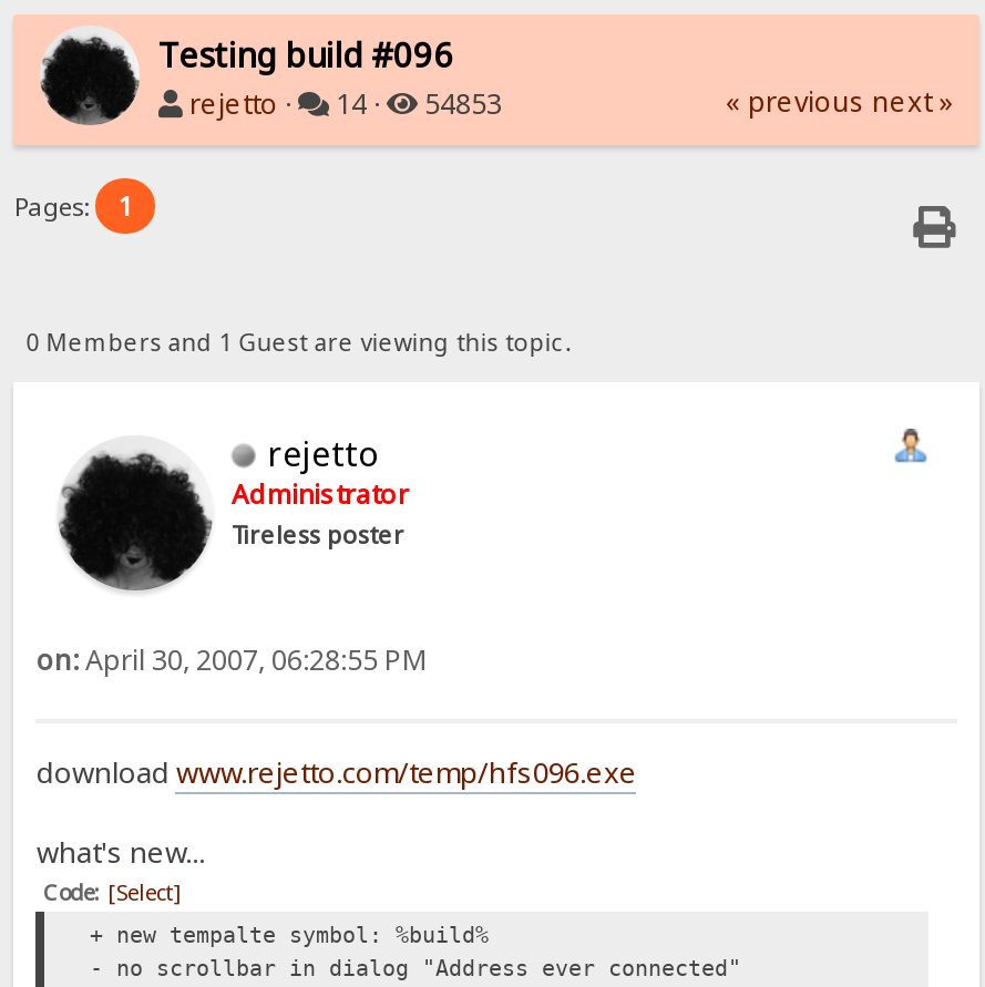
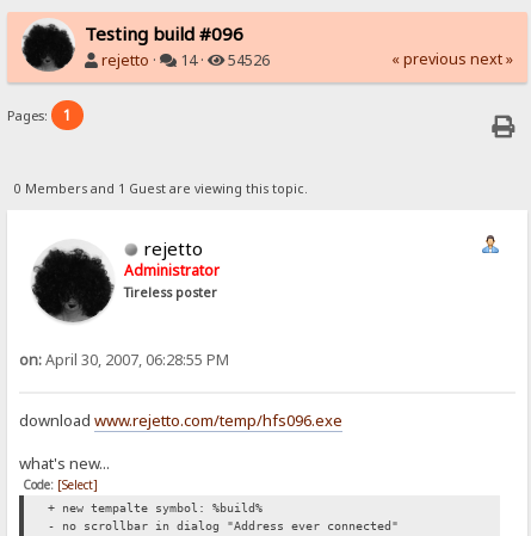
[189,85,502,123] rejetto · 14 · 54853 -> [102,50,270,70] rejetto · 14 · 54526

